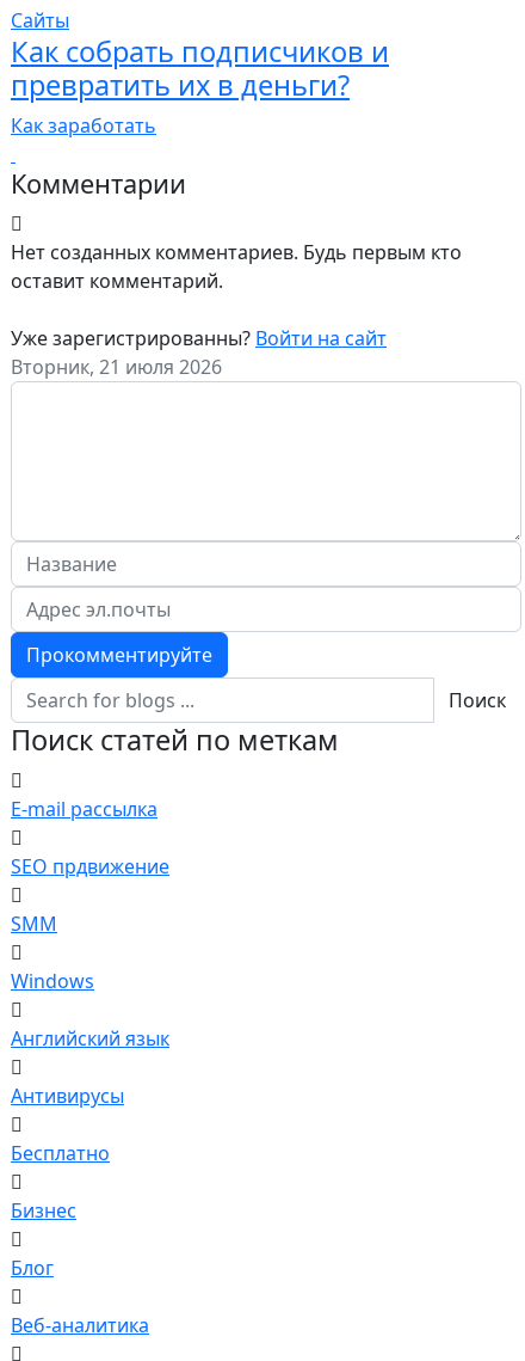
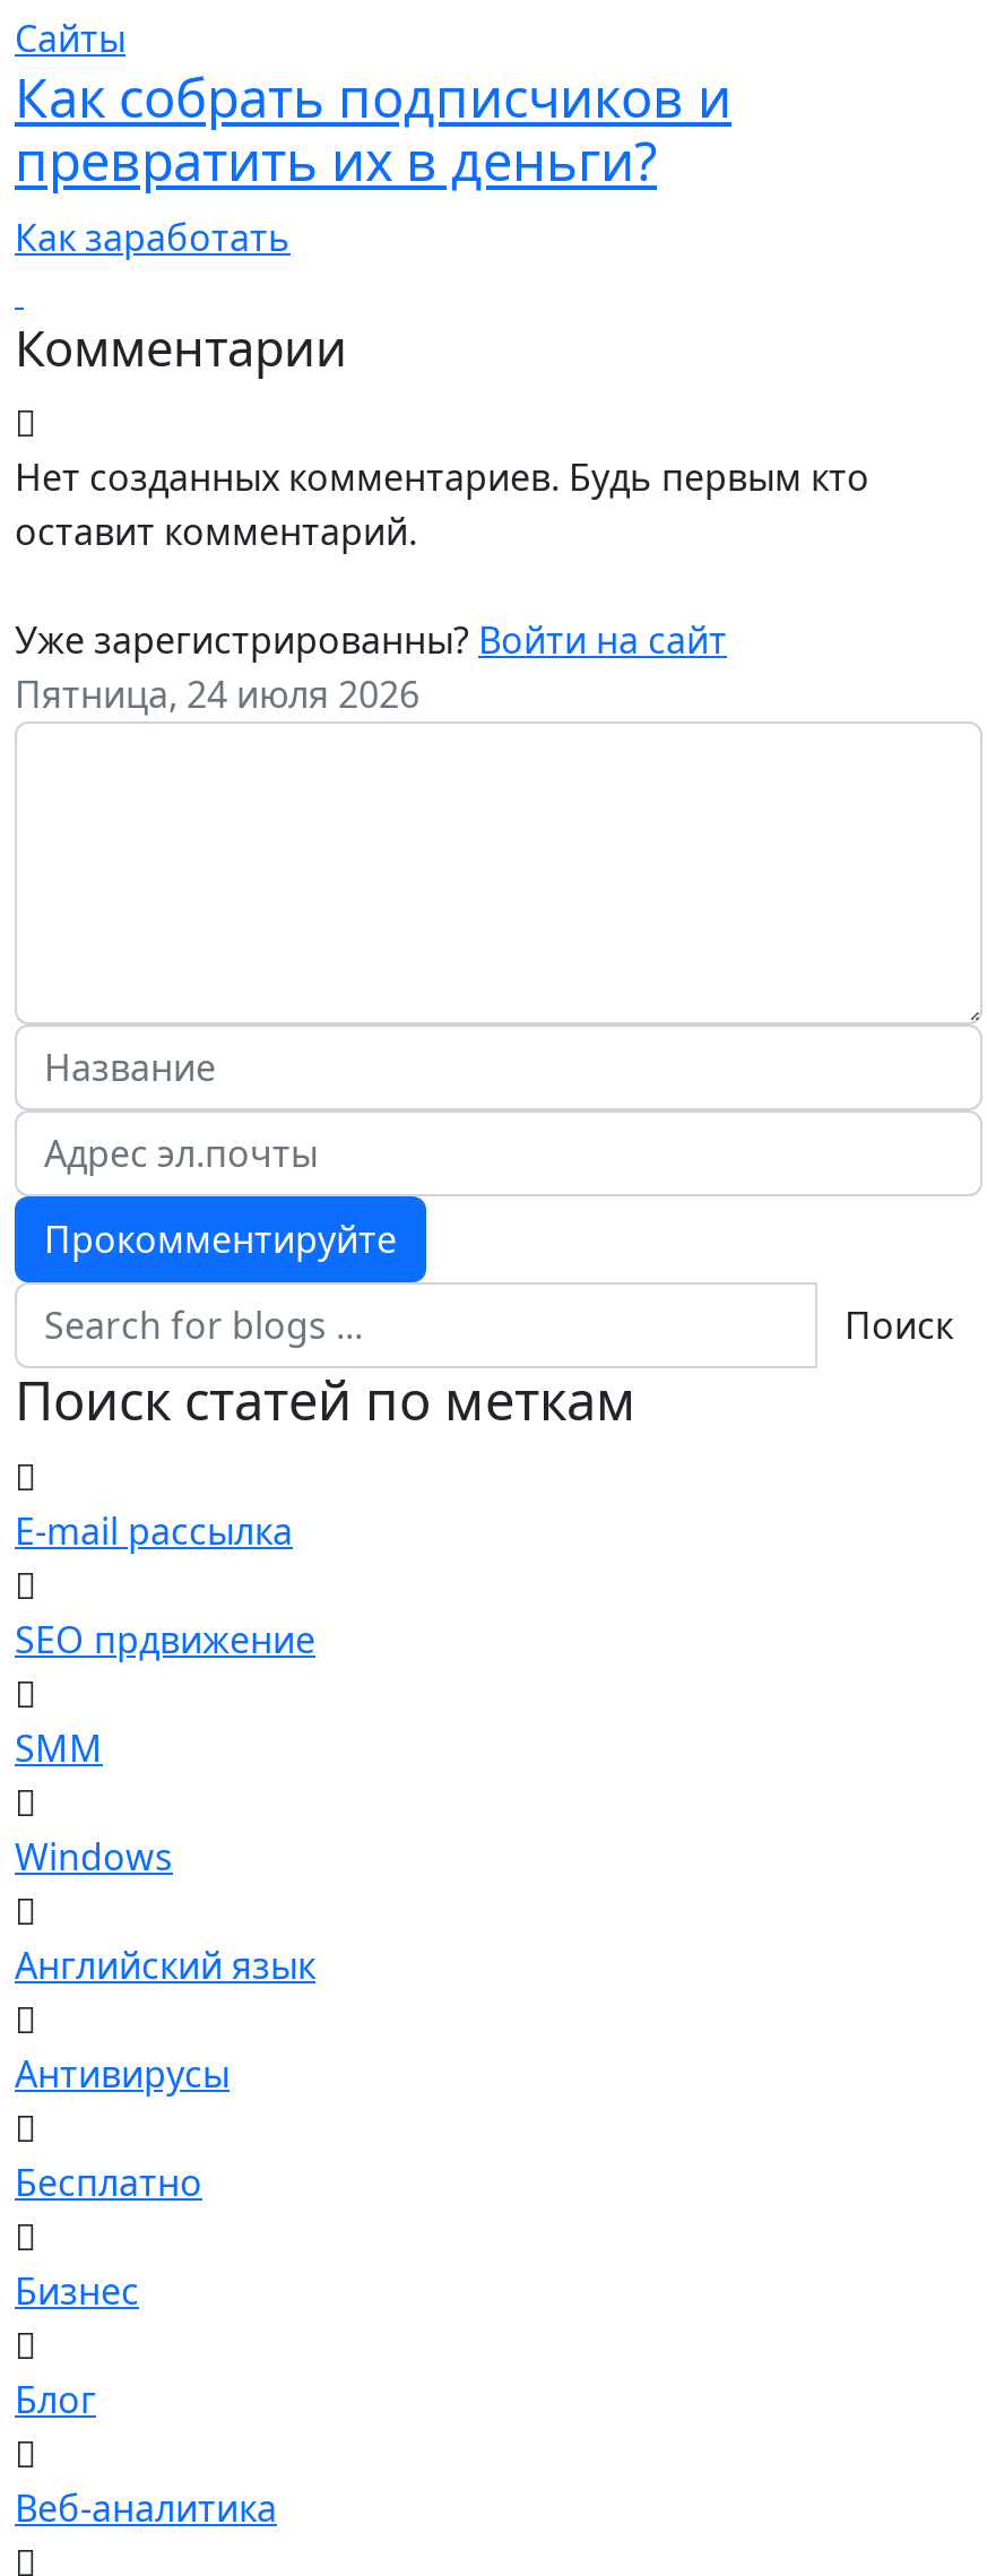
[11,353,222,380] Вторник, 21 июля 2026 -> [15,669,419,719] Пятница, 24 июля 2026

